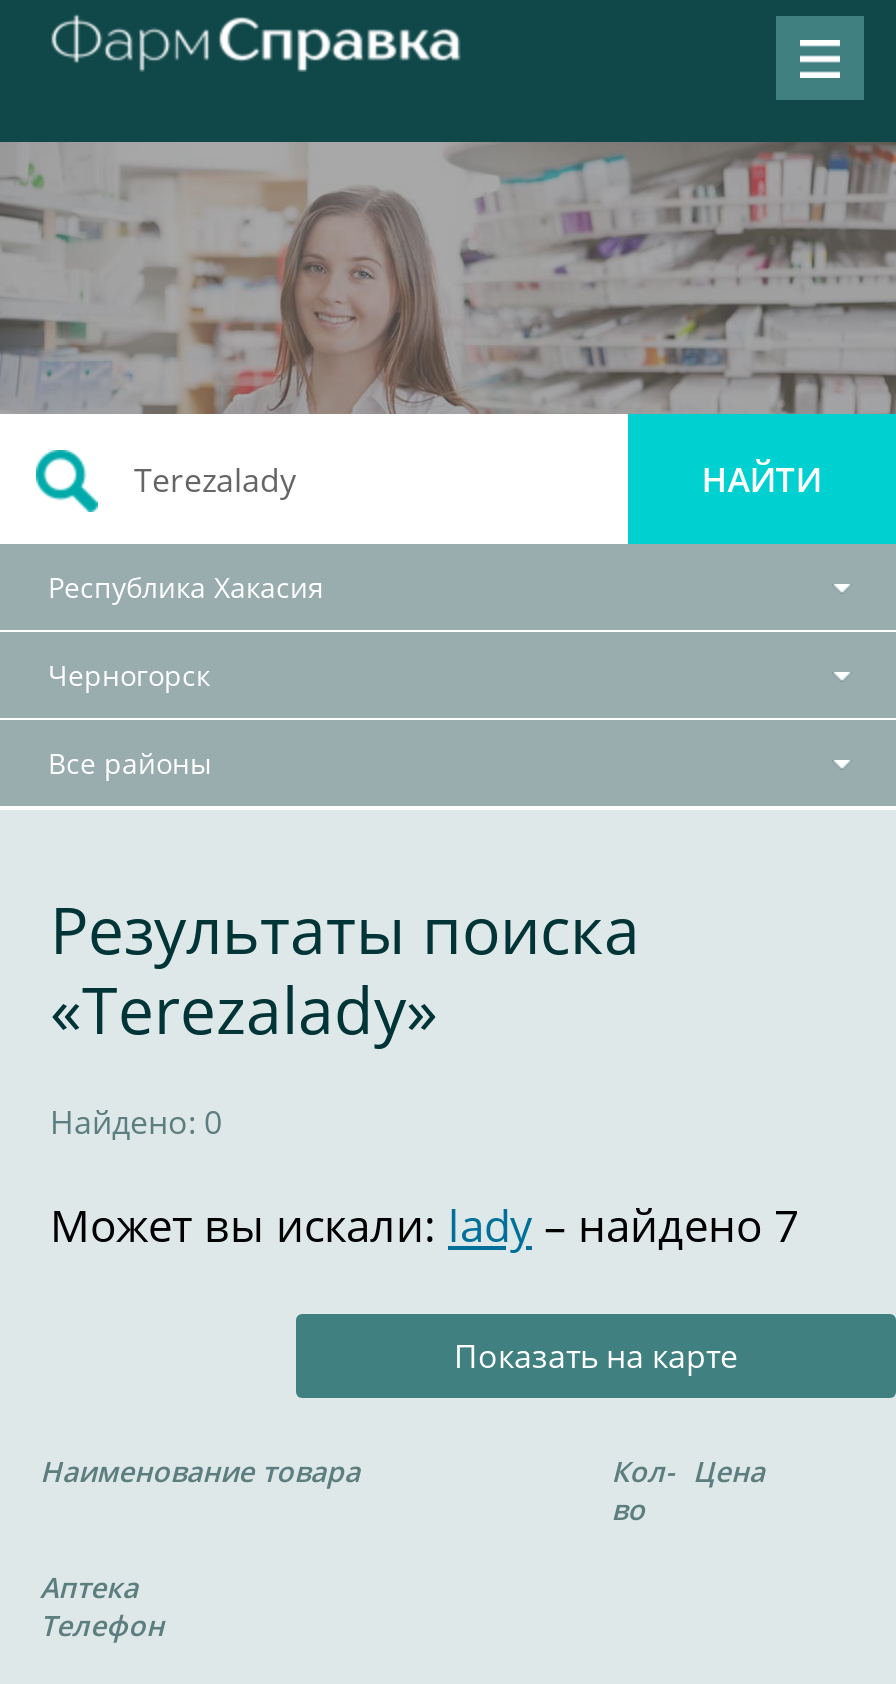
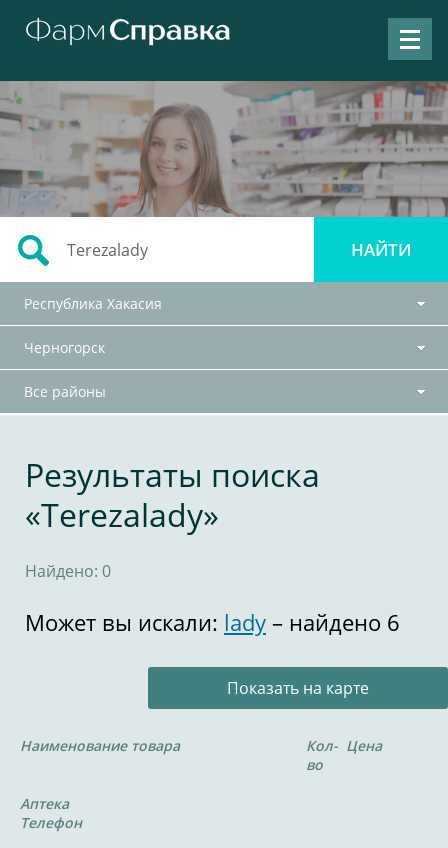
[50,1194,800,1254] Может вы искали: lady – найдено 7 -> [25,607,400,637] Может вы искали: lady – найдено 6

